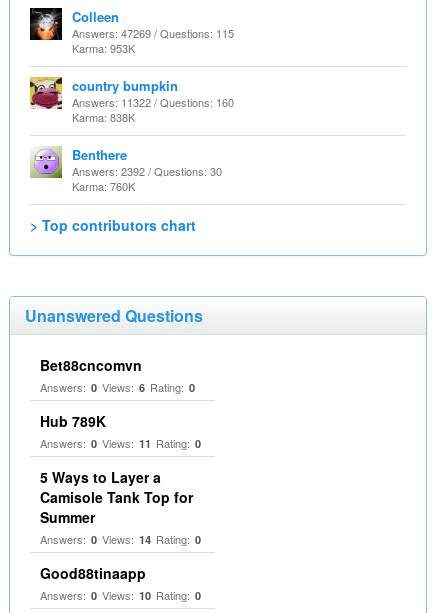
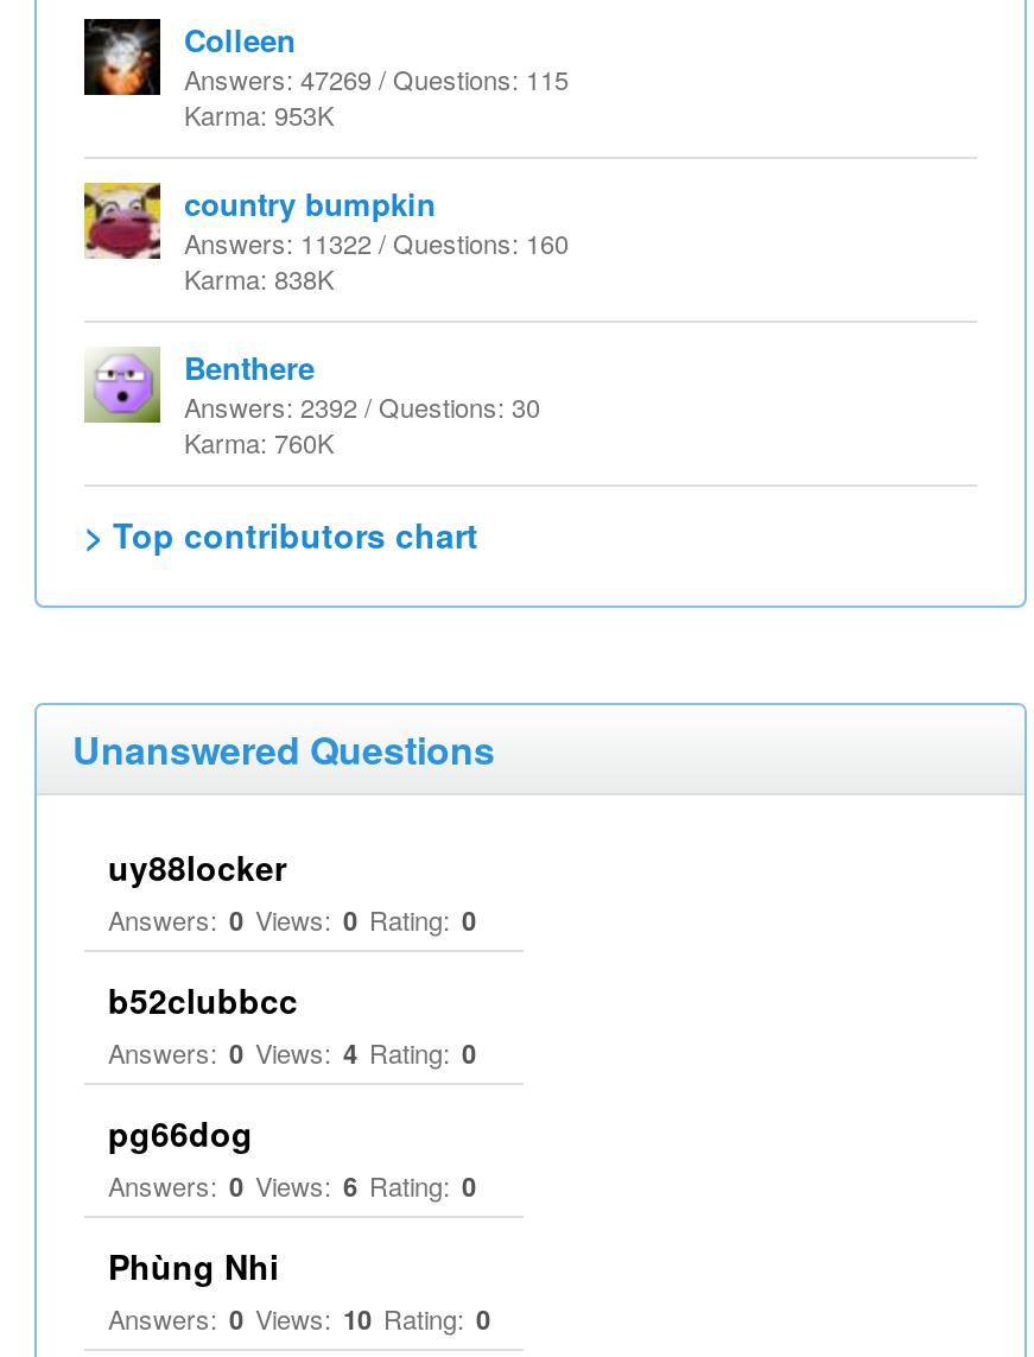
[40,355,142,375] Bet88cncomvn -> [108,843,476,1156] uy88locker | Answers: 0 Views: 0 Rating: 0 | b52clubbcc | Answers: 0 Views: 4 Rating: 0 | pg66dog
moved [40,379,195,395] -> [108,1166,476,1204]: Answers: 0 Views: 6 Rating: 0
[40,411,201,583] Hub 789K | Answers: 0 Views: 11 Rating: 0 | 5 Ways to Layer a | Camisole Tank Top for | Summer | Answers: 0 Views: 14 Rating: 0 | Good88tinaapp -> [108,1242,279,1289] Phùng Nhi

